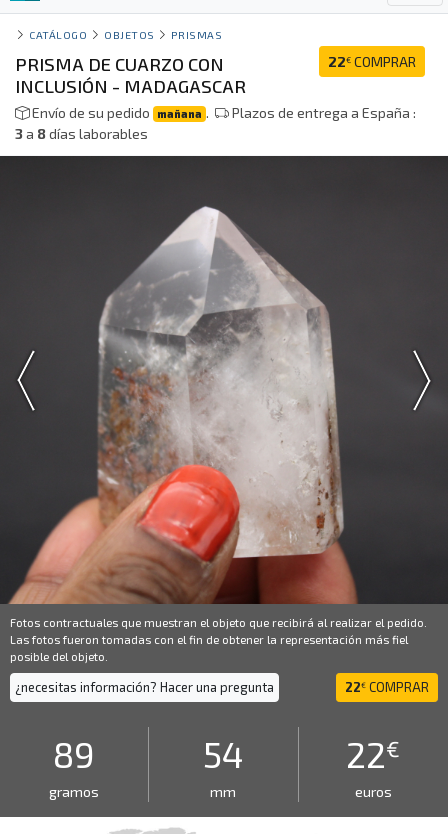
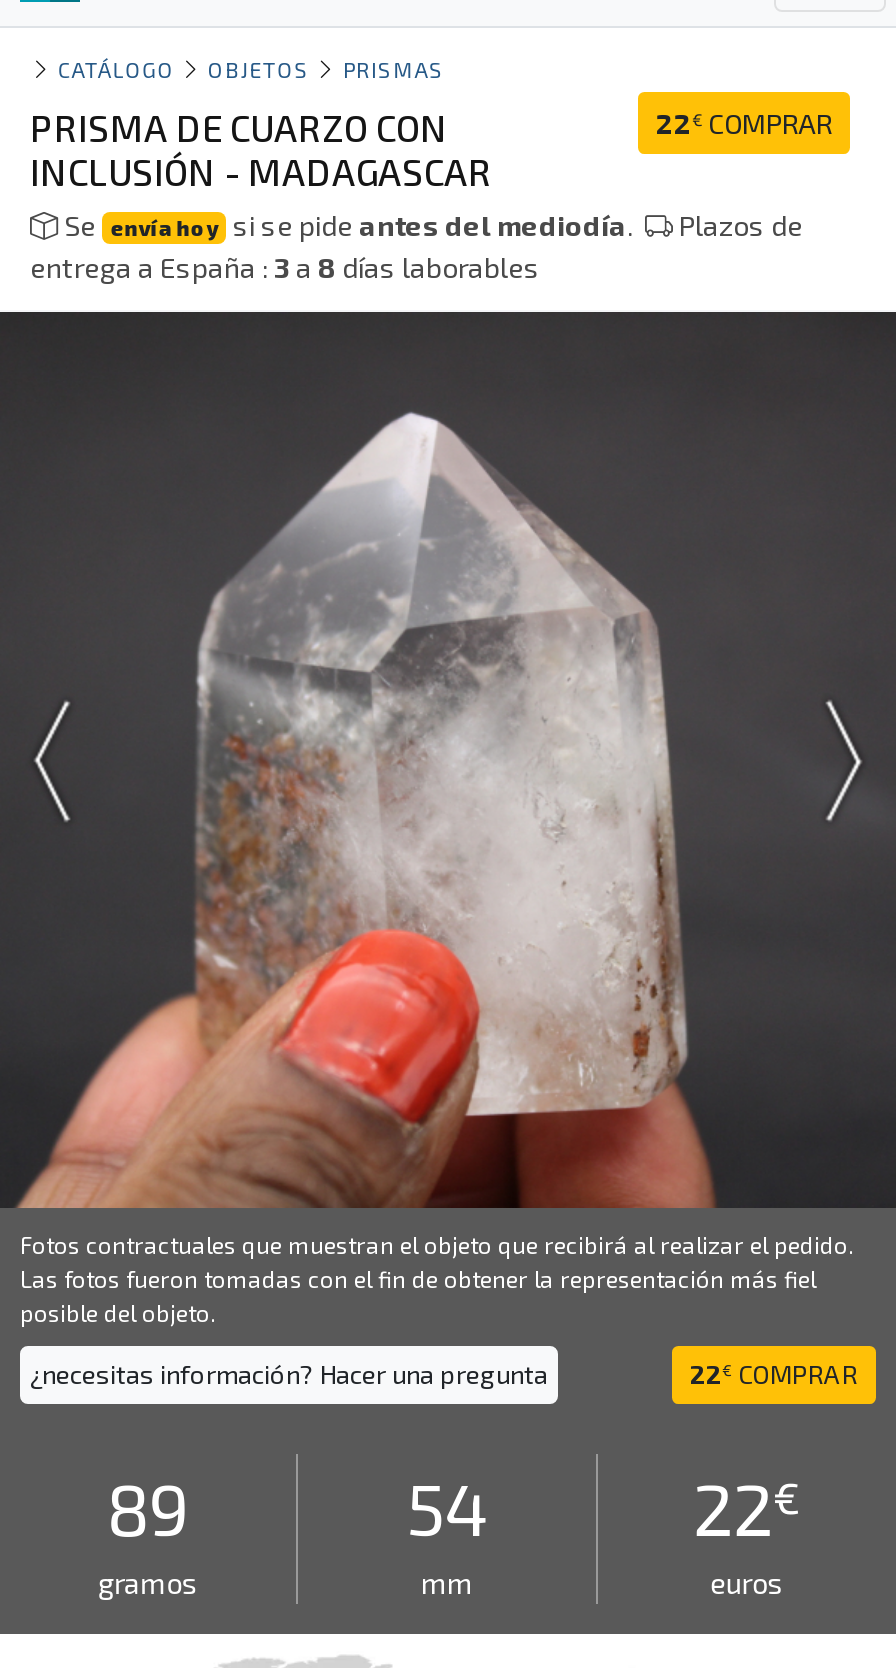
[15,104,416,142] Envío de su pedido mañana . | Plazos de entrega a España : | 3 a 8 días laborables -> [30,208,803,284] Se envía hoy si se pide antes del mediodía. | Plazos de | entrega a España : 3 a 8 días laborables

